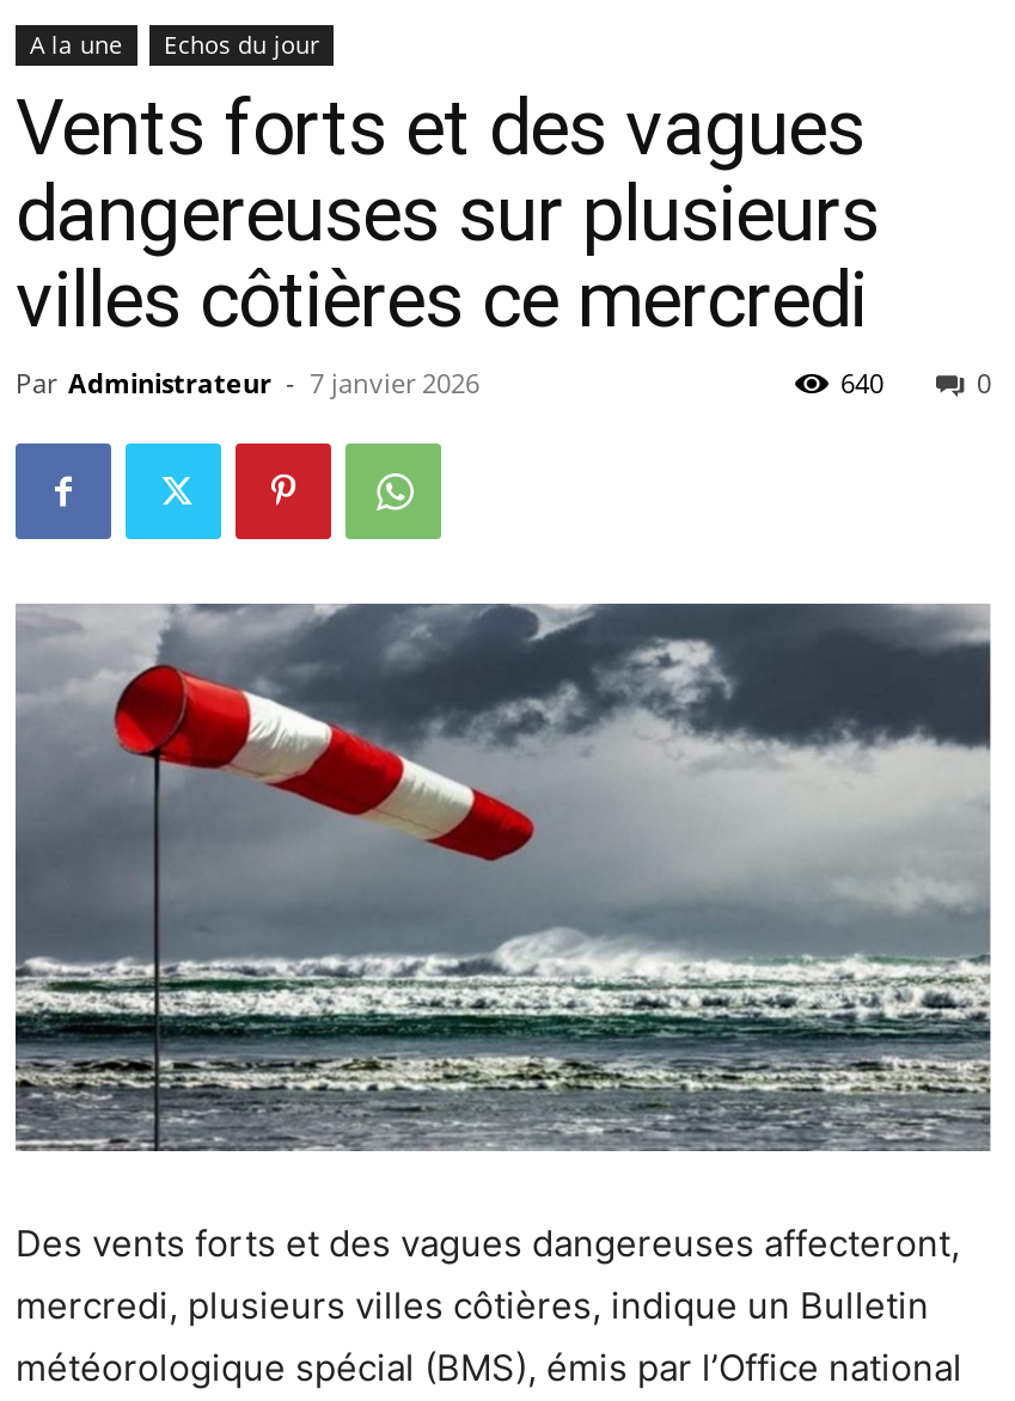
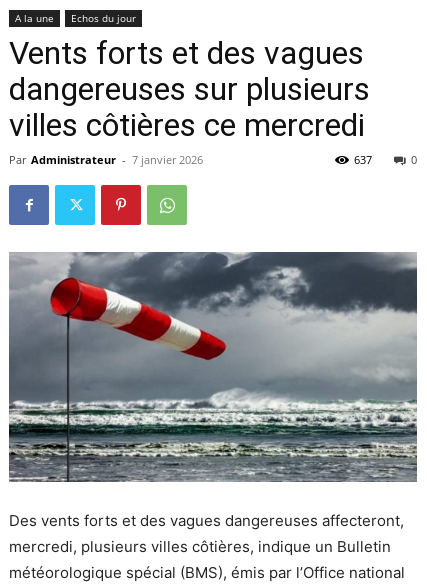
[840,365,883,400] 640 -> [354,152,372,167] 637

